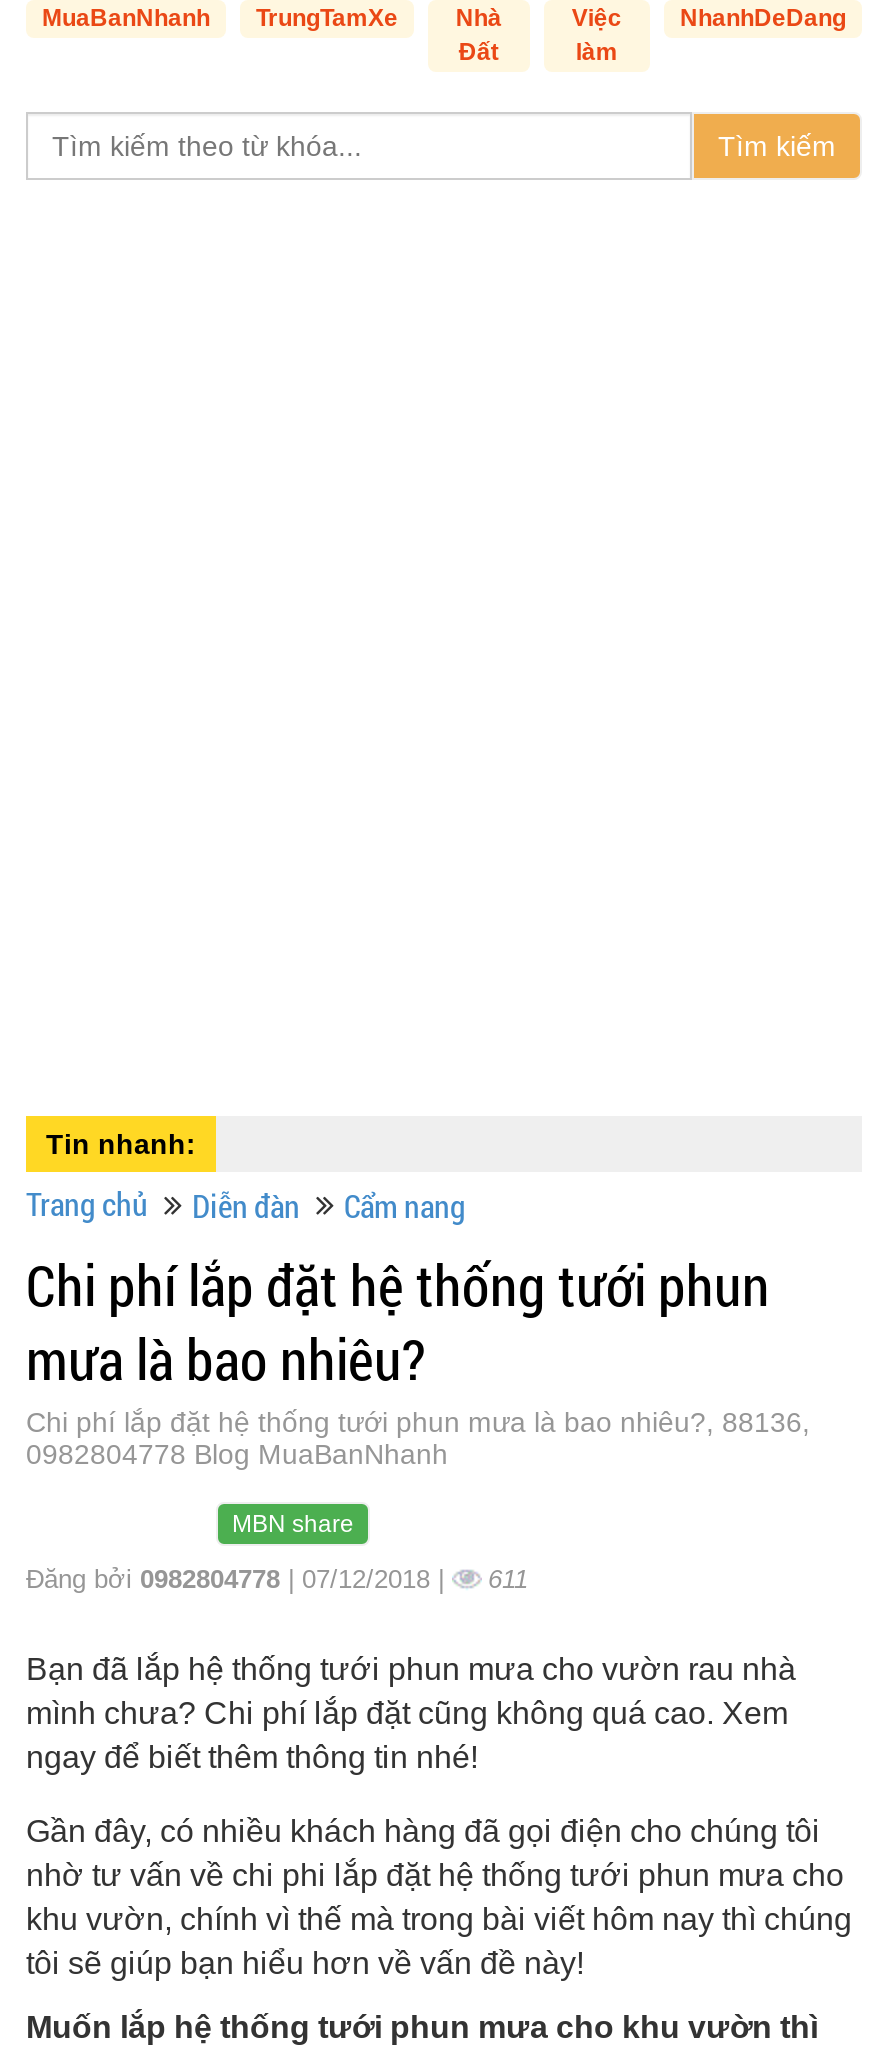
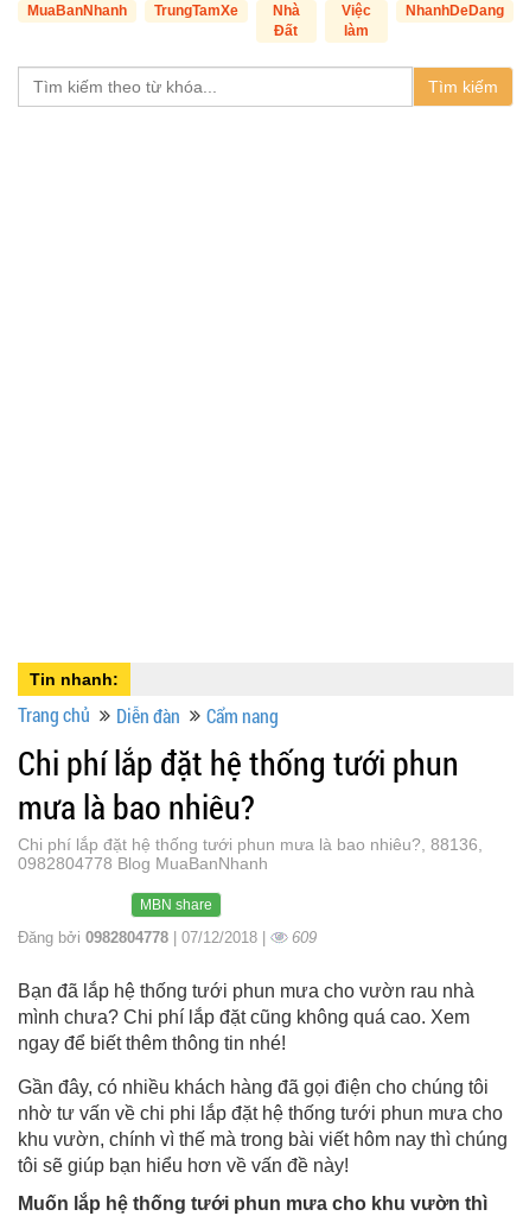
[488,1563,528,1593] 611 -> [292,928,317,946] 609

